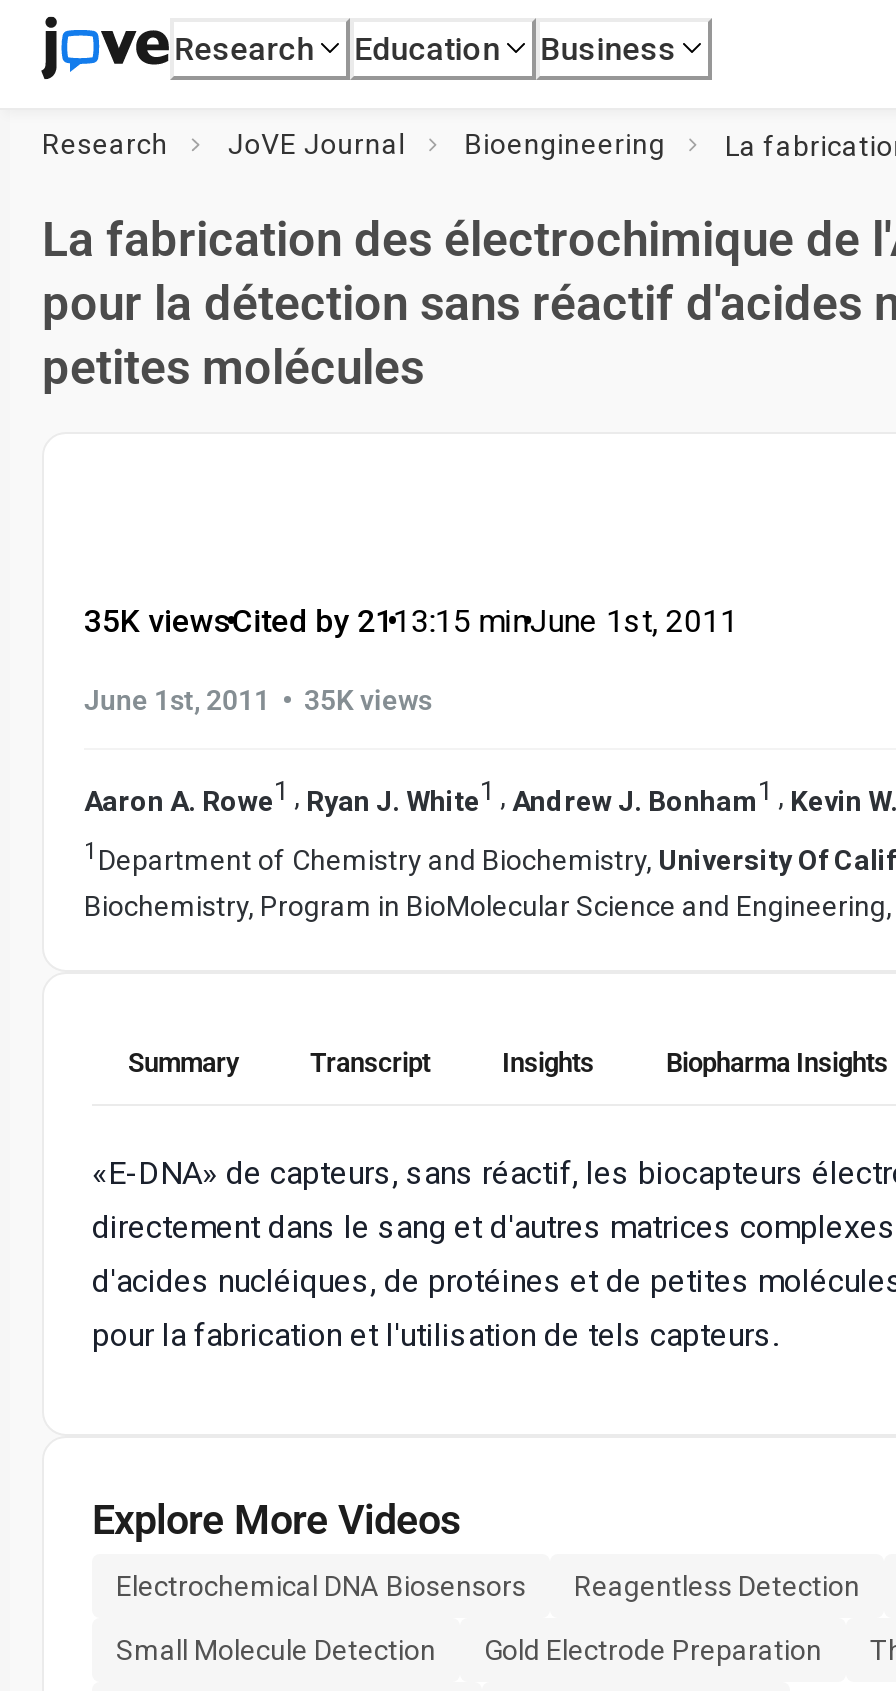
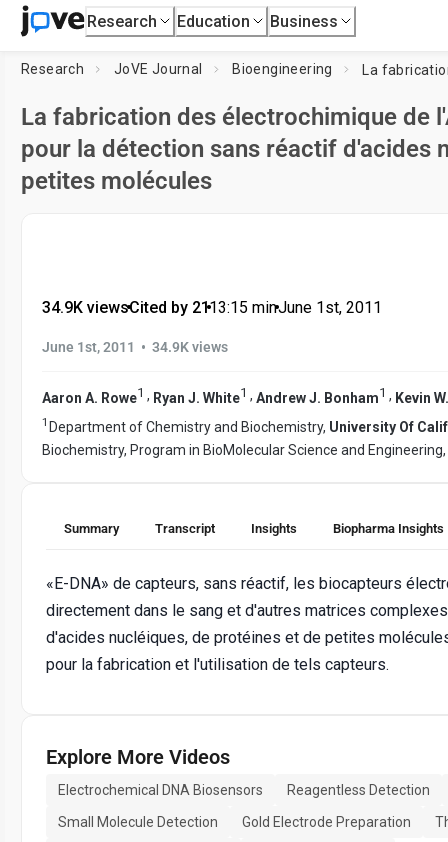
[84,602,232,640] 35K views -> [42,298,129,317] 34.9K views
[84,680,432,720] June 1st, 2011 • 35K views -> [42,337,228,357] June 1st, 2011 • 34.9K views

